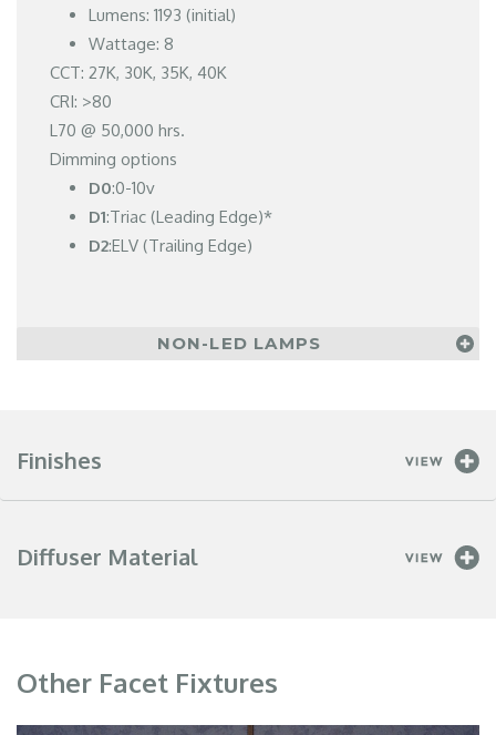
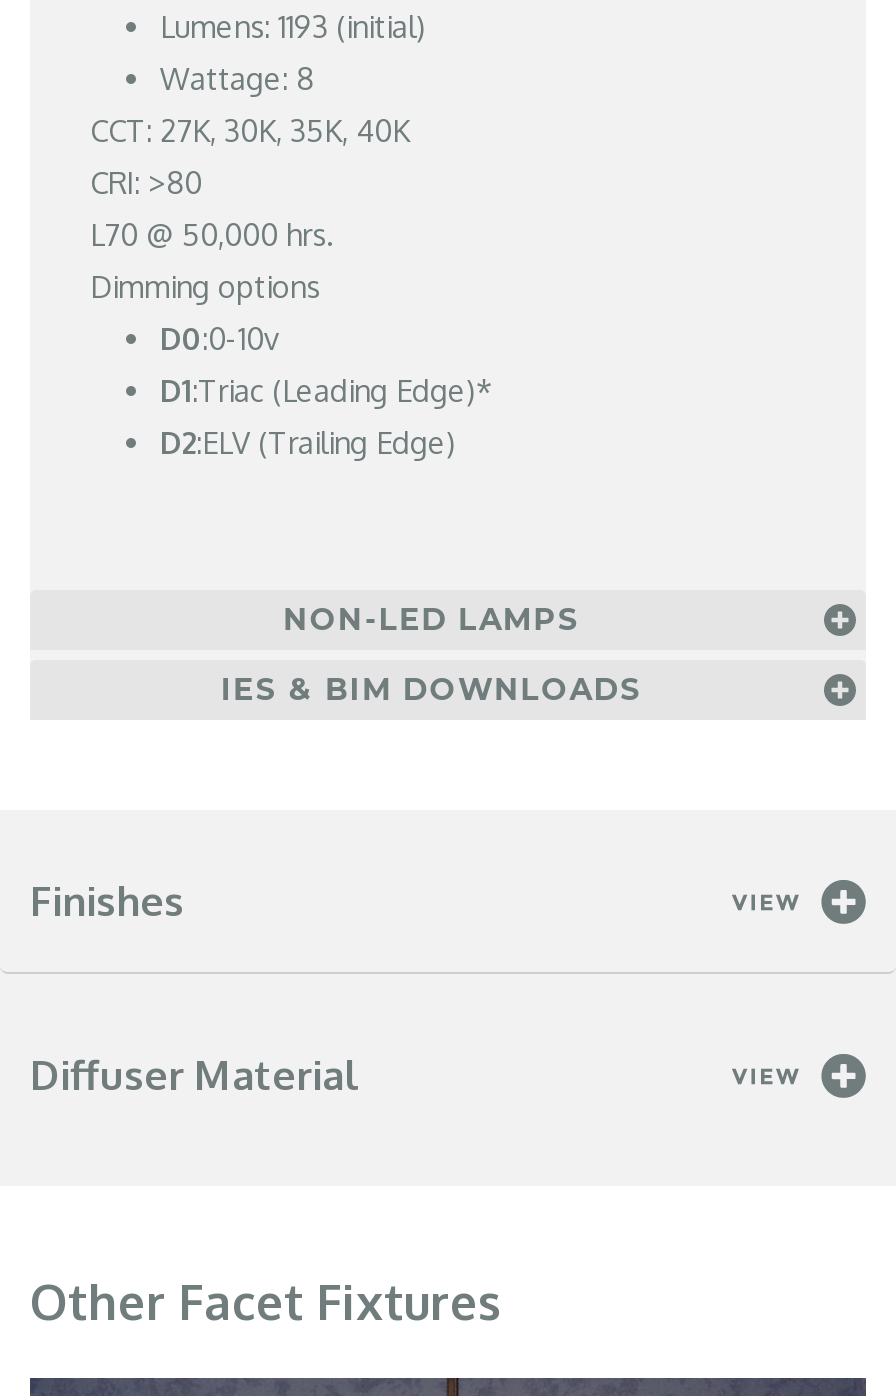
none -> [221,671,643,709] IES & BIM DOWNLOADS

